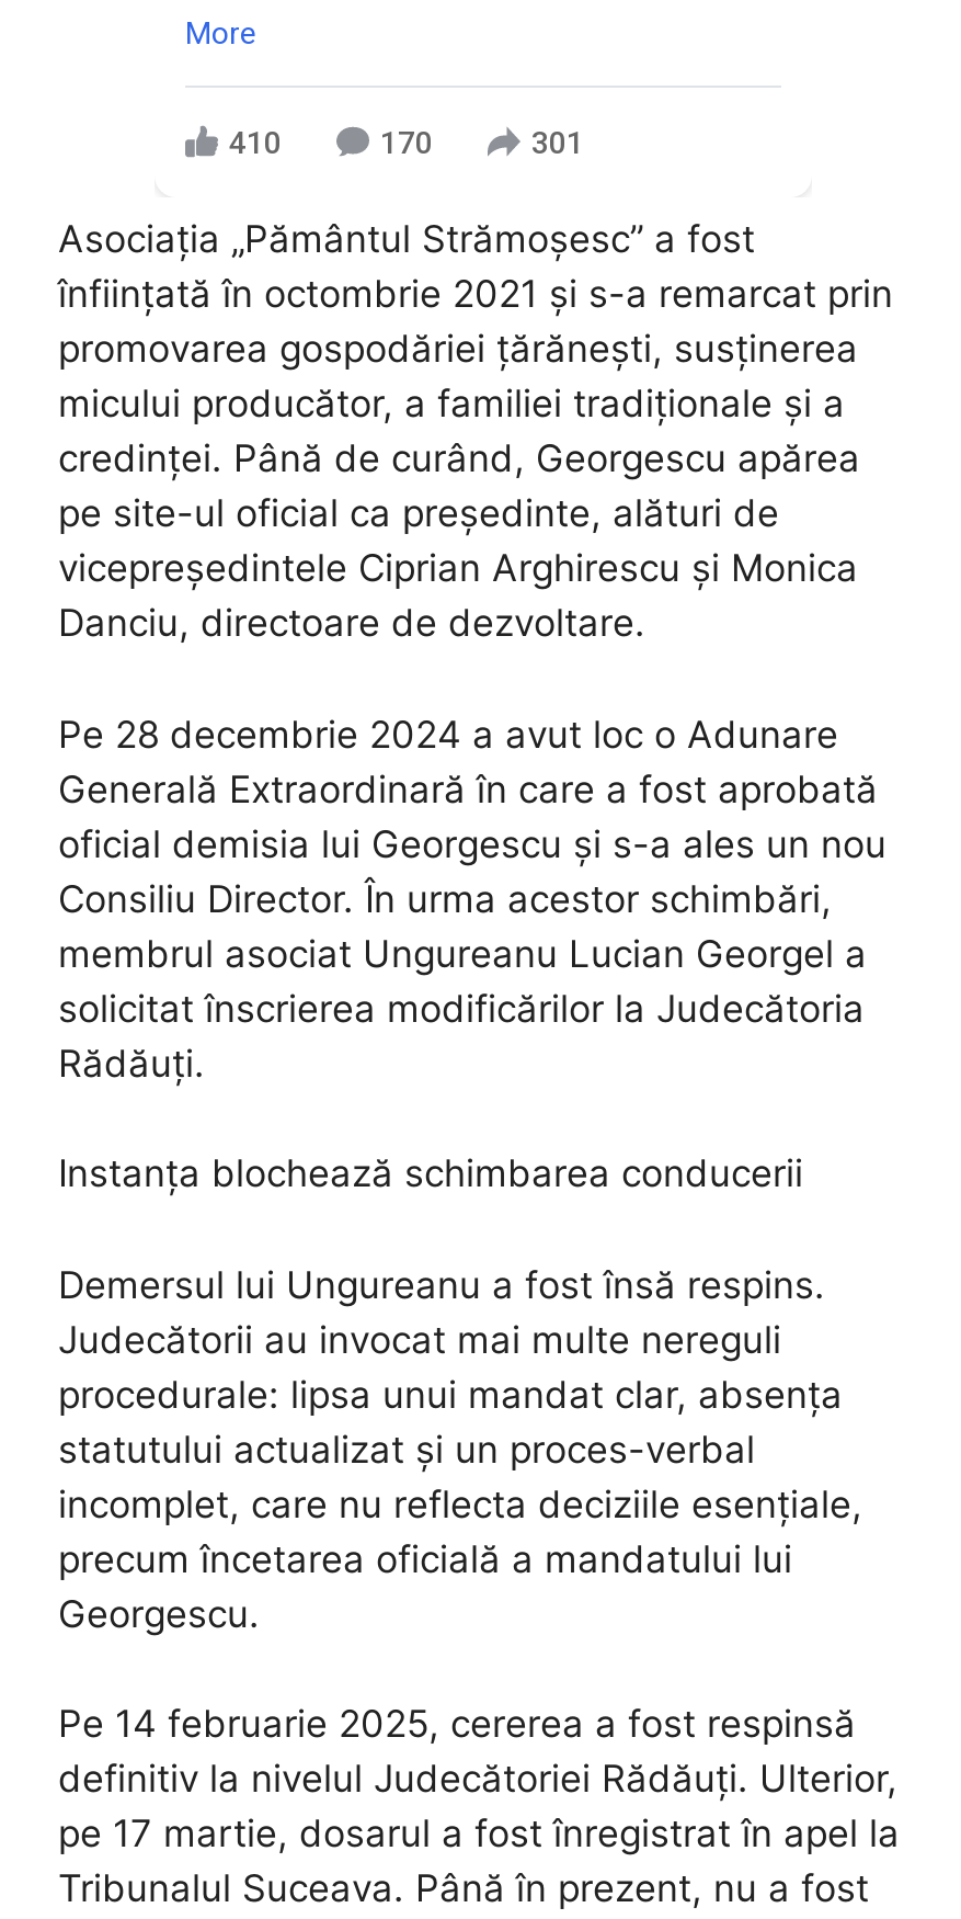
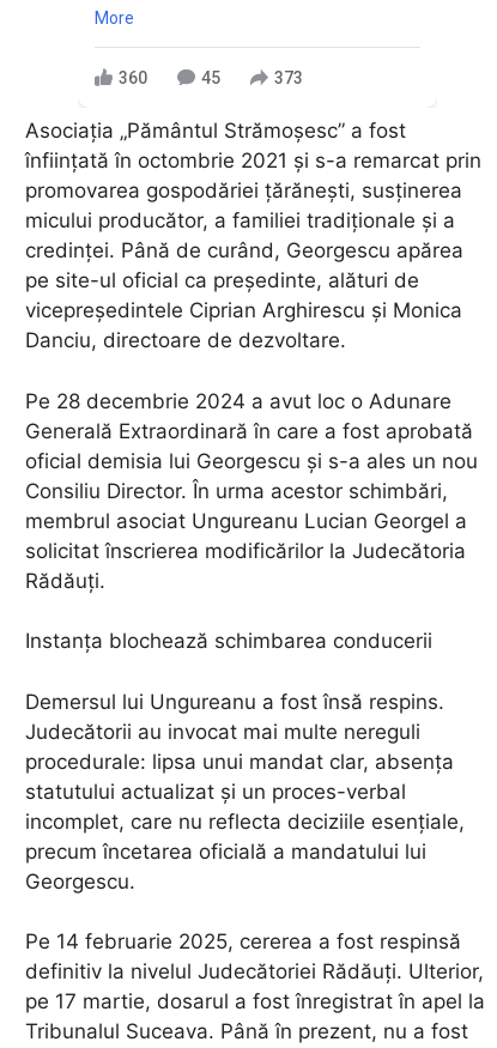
[229,125,282,160] 410 -> [119,68,147,87] 360
[380,125,433,160] 170 -> [201,68,220,87] 45
[531,125,584,160] 301 -> [274,68,303,87] 373

